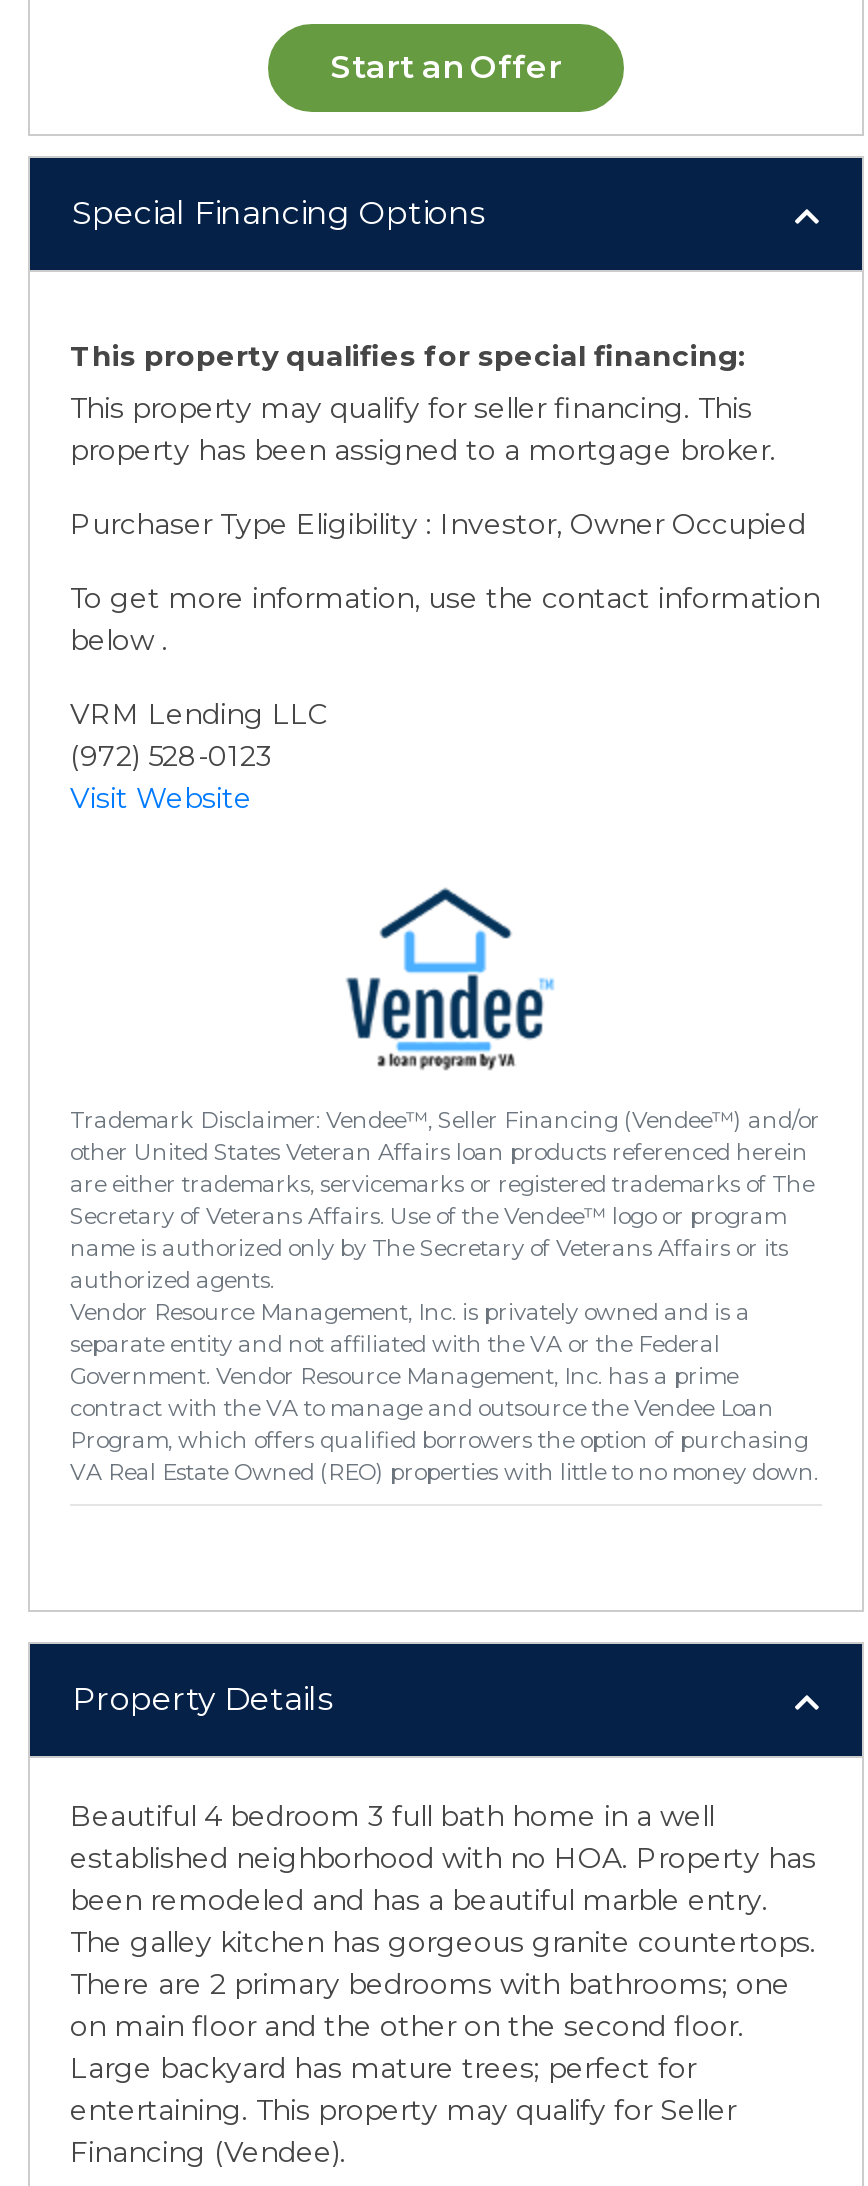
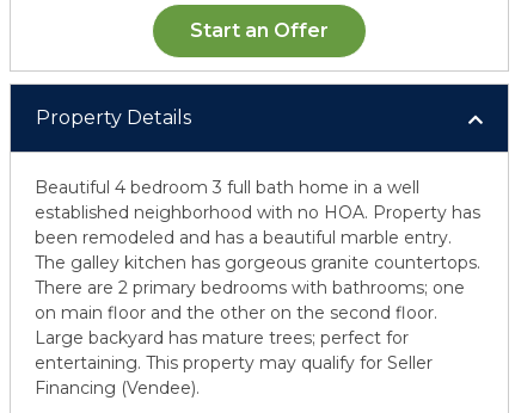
[72,193,484,231] Special Financing Options -> none
[70,337,820,815] This property qualifies for special financing: | This property may qualify for seller financing. This | property has been assigned to a mortgage broker. | Purchaser Type Eligibility : Investor, Owner Occupied | To get more information, use the contact information | below . | VRM Lending LLC | (972) 528-0123 | Visit Website -> none
[70,886,820,1485] [image] | Trademark Disclaimer: Vendee™, Seller Financing (Vendee™) and/or | other United States Veteran Affairs loan products referenced herein | are either trademarks, servicemarks or registered trademarks of The | Secretary of Veterans Affairs. Use of the Vendee™ logo or program | name is authorized only by The Secretary of Veterans Affairs or its | authorized agents. | Vendor Resource Management, Inc. is privately owned and is a | separate entity and not affiliated with the VA or the Federal | Government. Vendor Resource Management, Inc. has a prime | contract with the VA to manage and outsource the Vendee Loan | Program, which offers qualified borrowers the option of purchasing | VA Real Estate Owned (REO) properties with little to no money down. -> none

